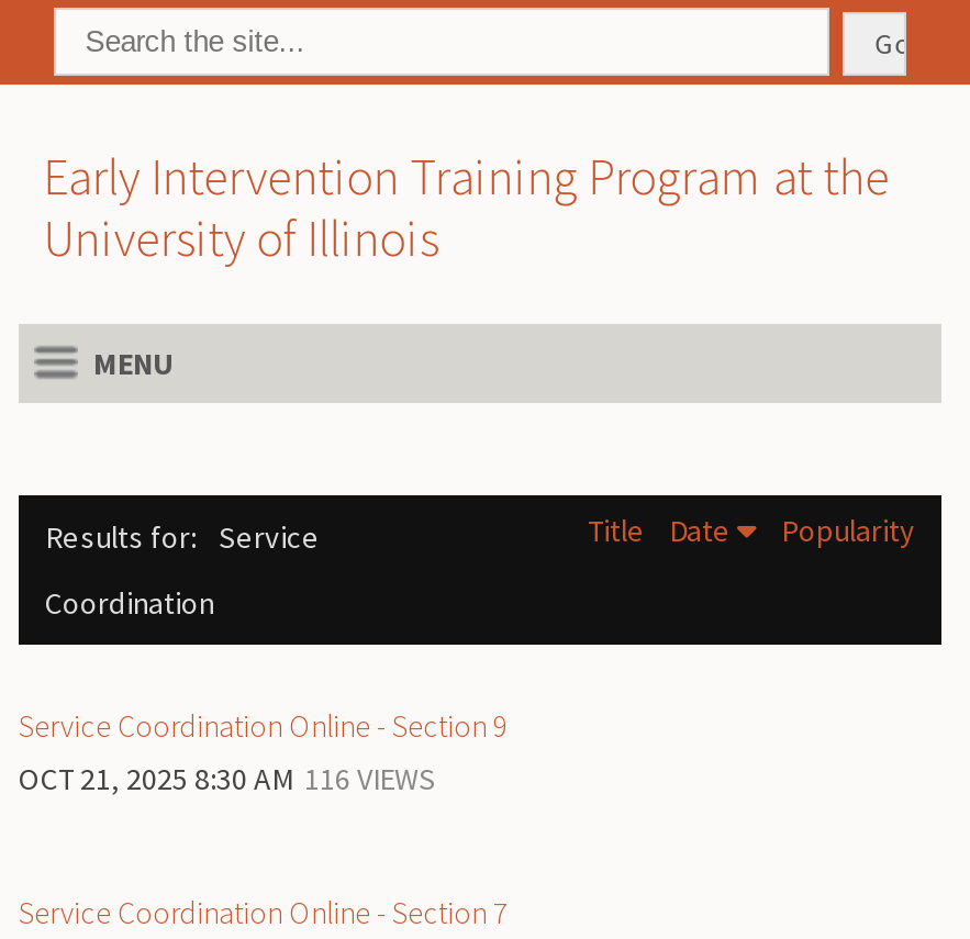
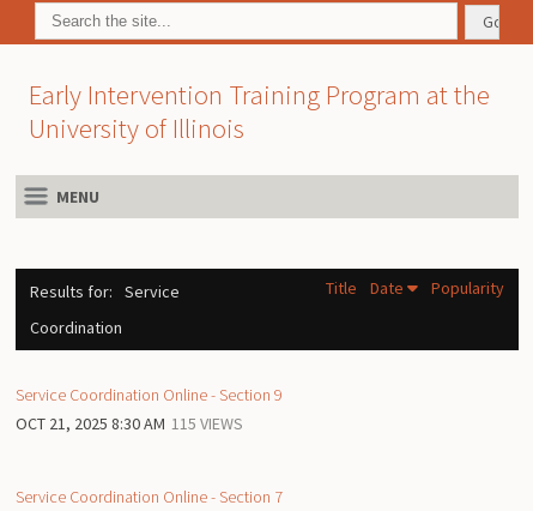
[19,759,436,799] OCT 21, 2025 8:30 AM 116 VIEWS -> [16,413,243,434] OCT 21, 2025 8:30 AM 115 VIEWS

